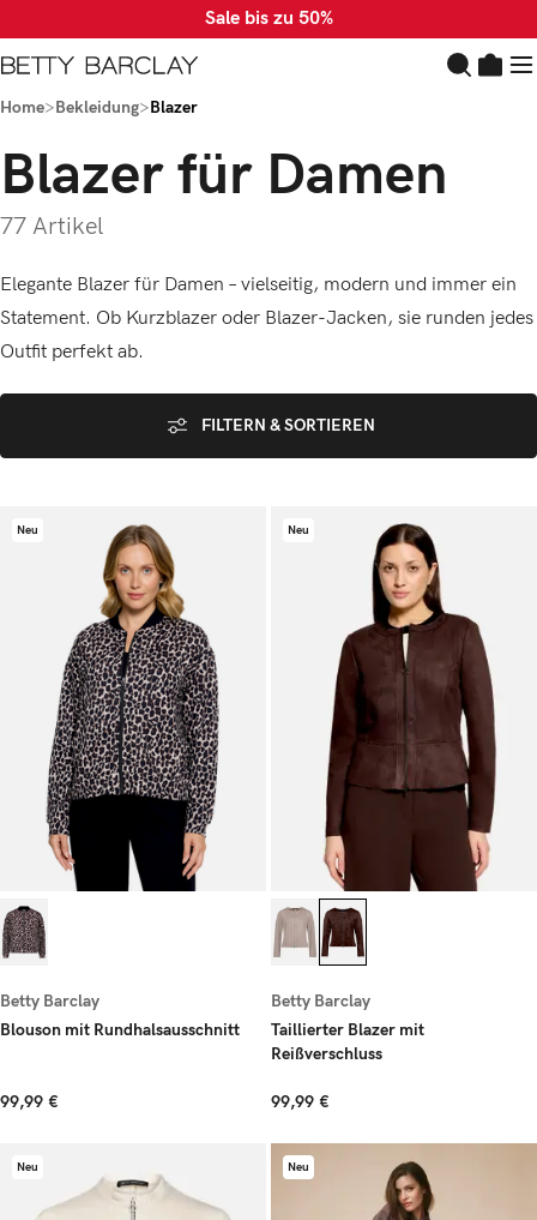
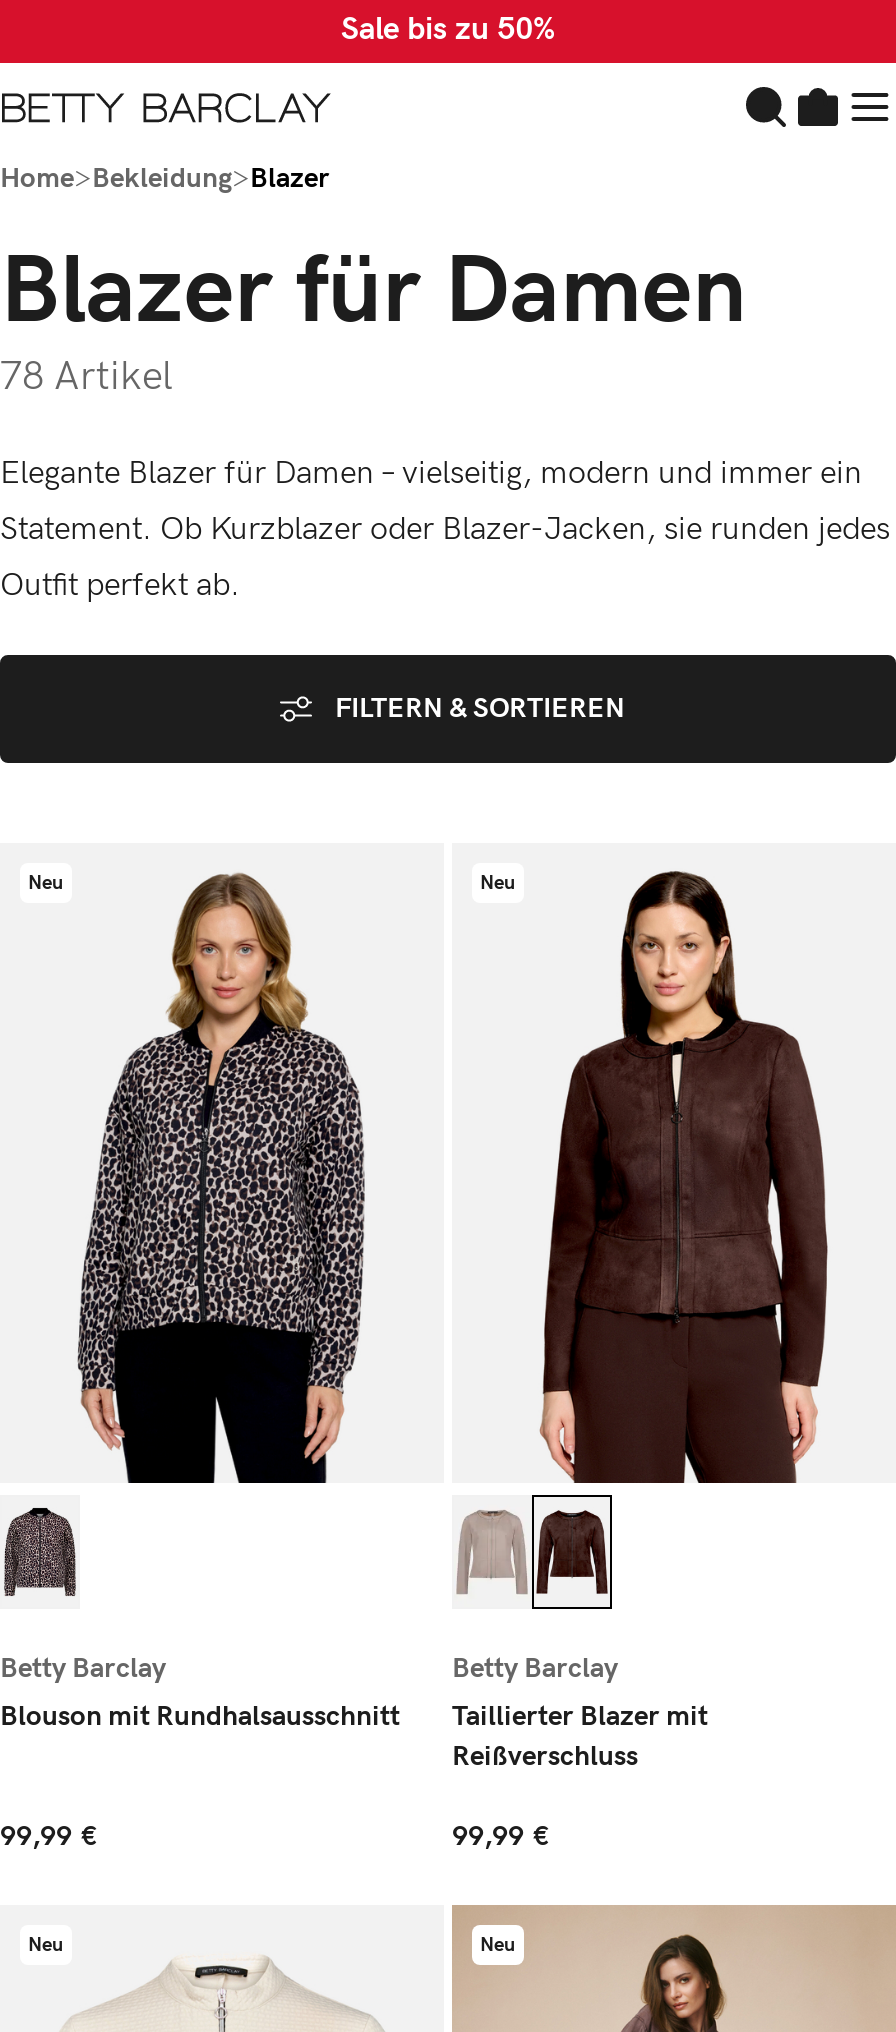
[0,212,103,241] 77 Artikel -> [0,353,172,401] 78 Artikel

